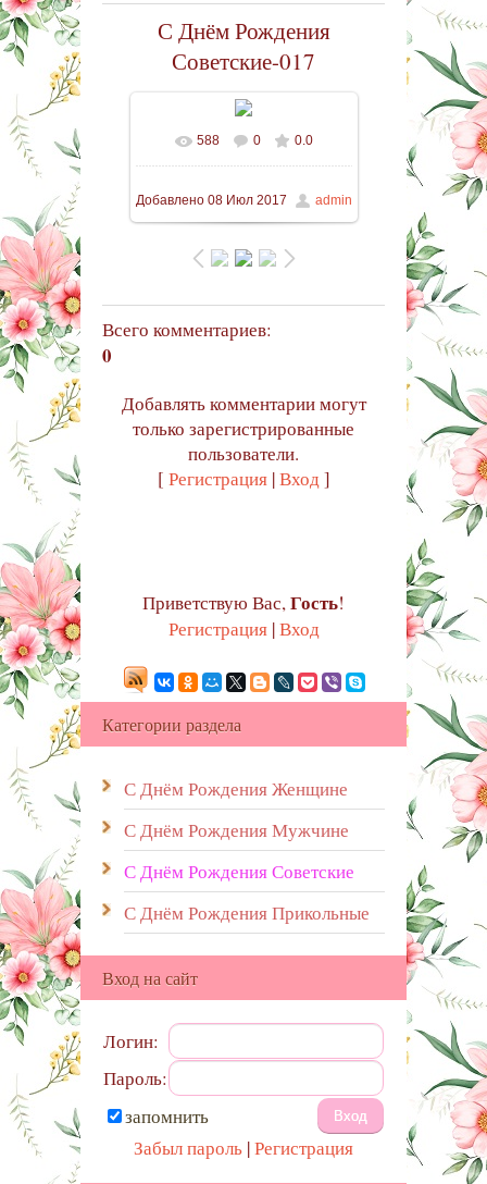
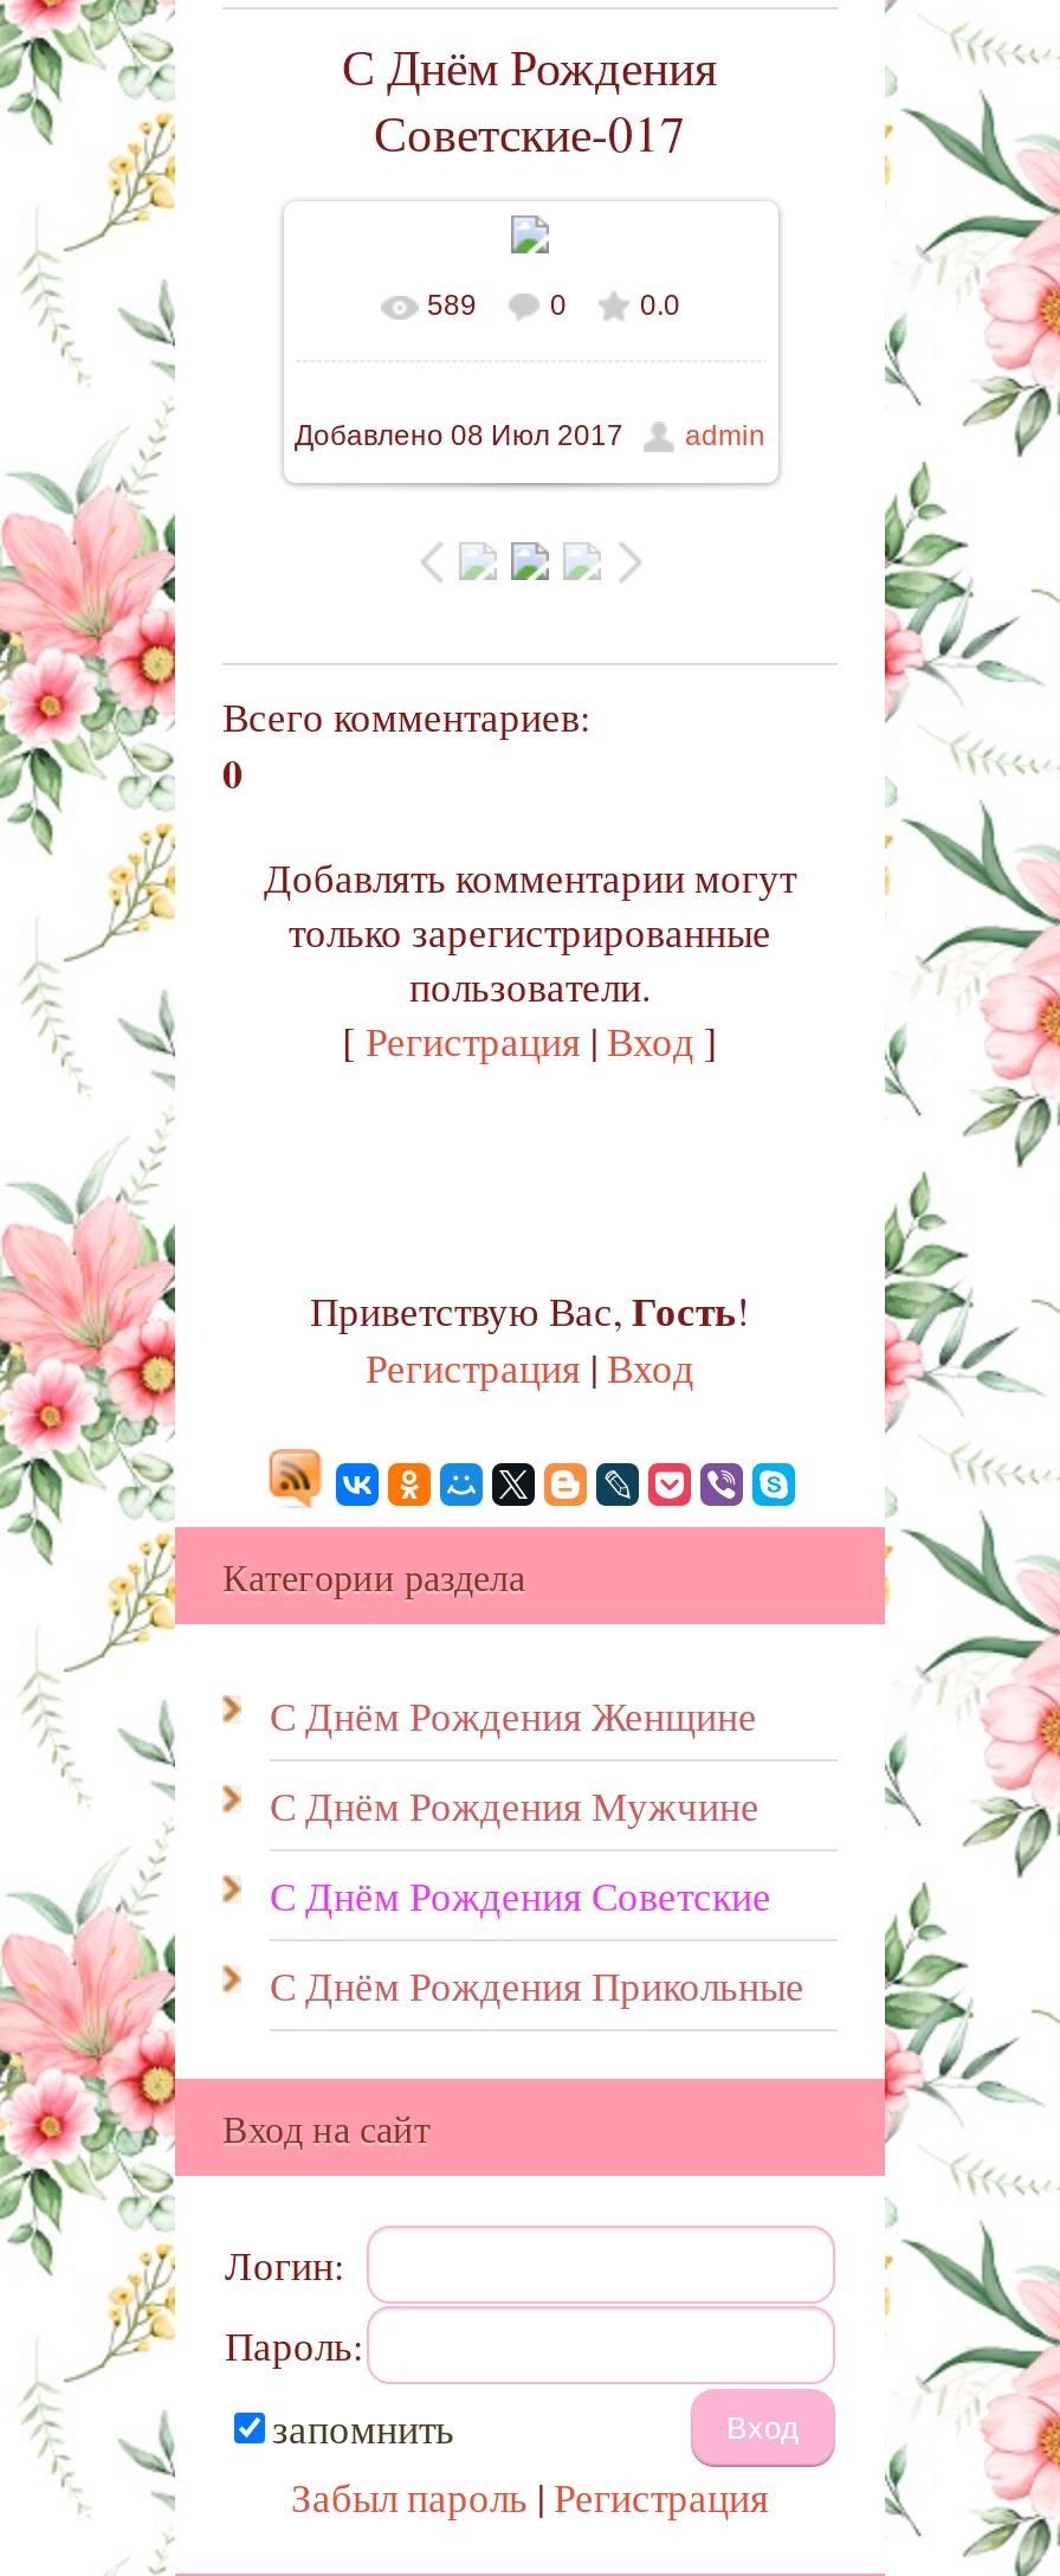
[196,133,219,148] 588 -> [427,288,477,322] 589

